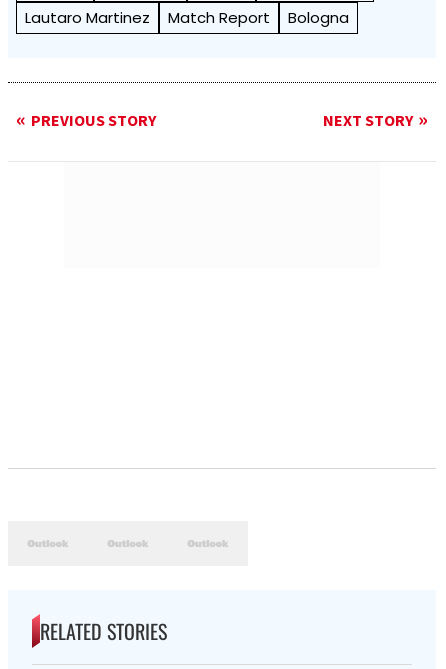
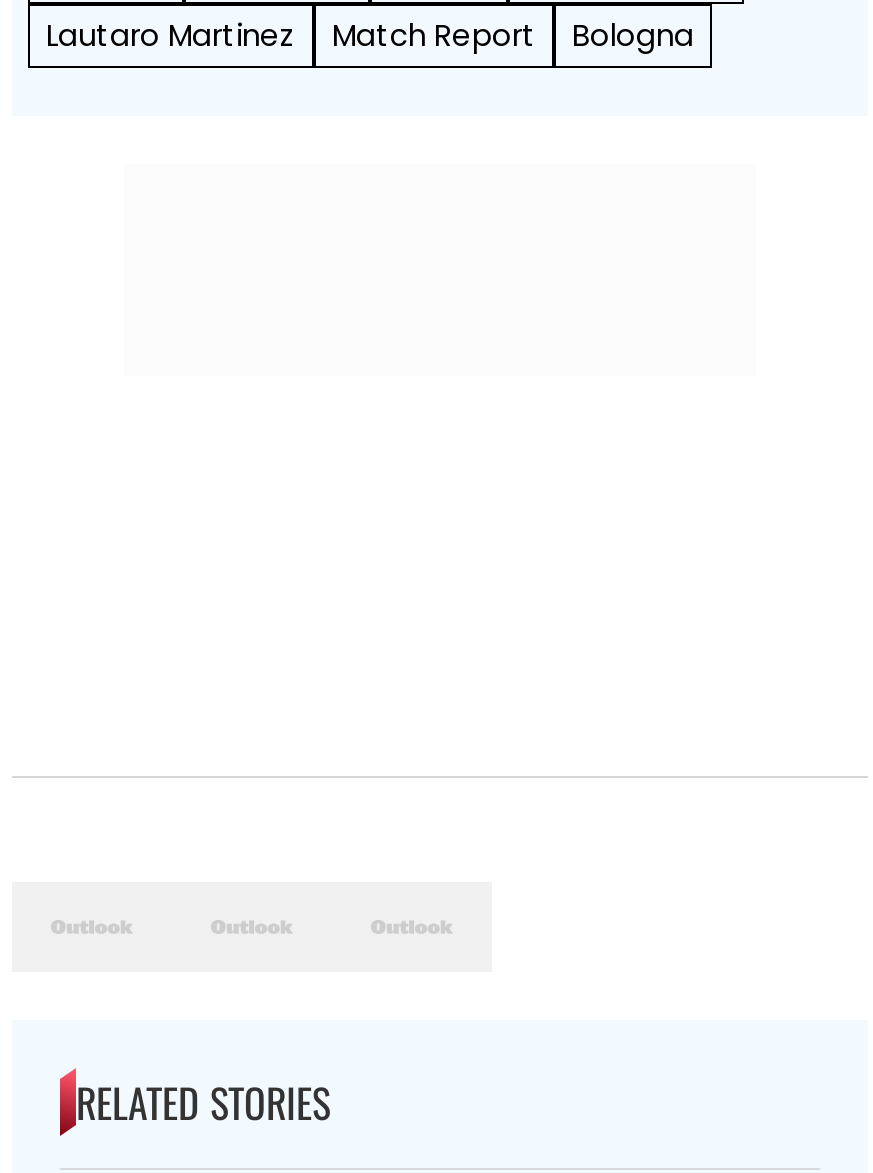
[31,110,413,132] PREVIOUS STORY | NEXT STORY -> none

